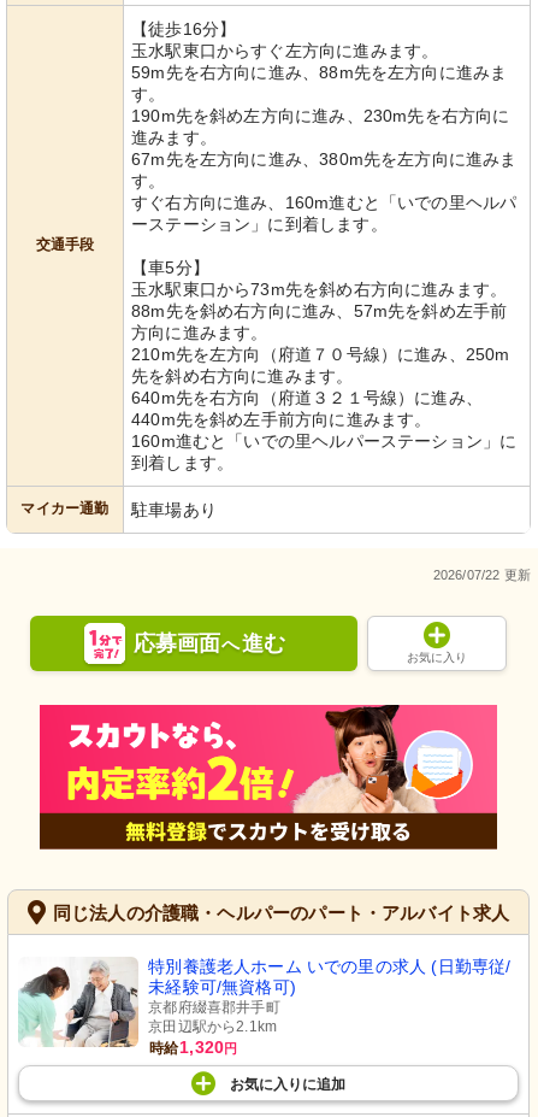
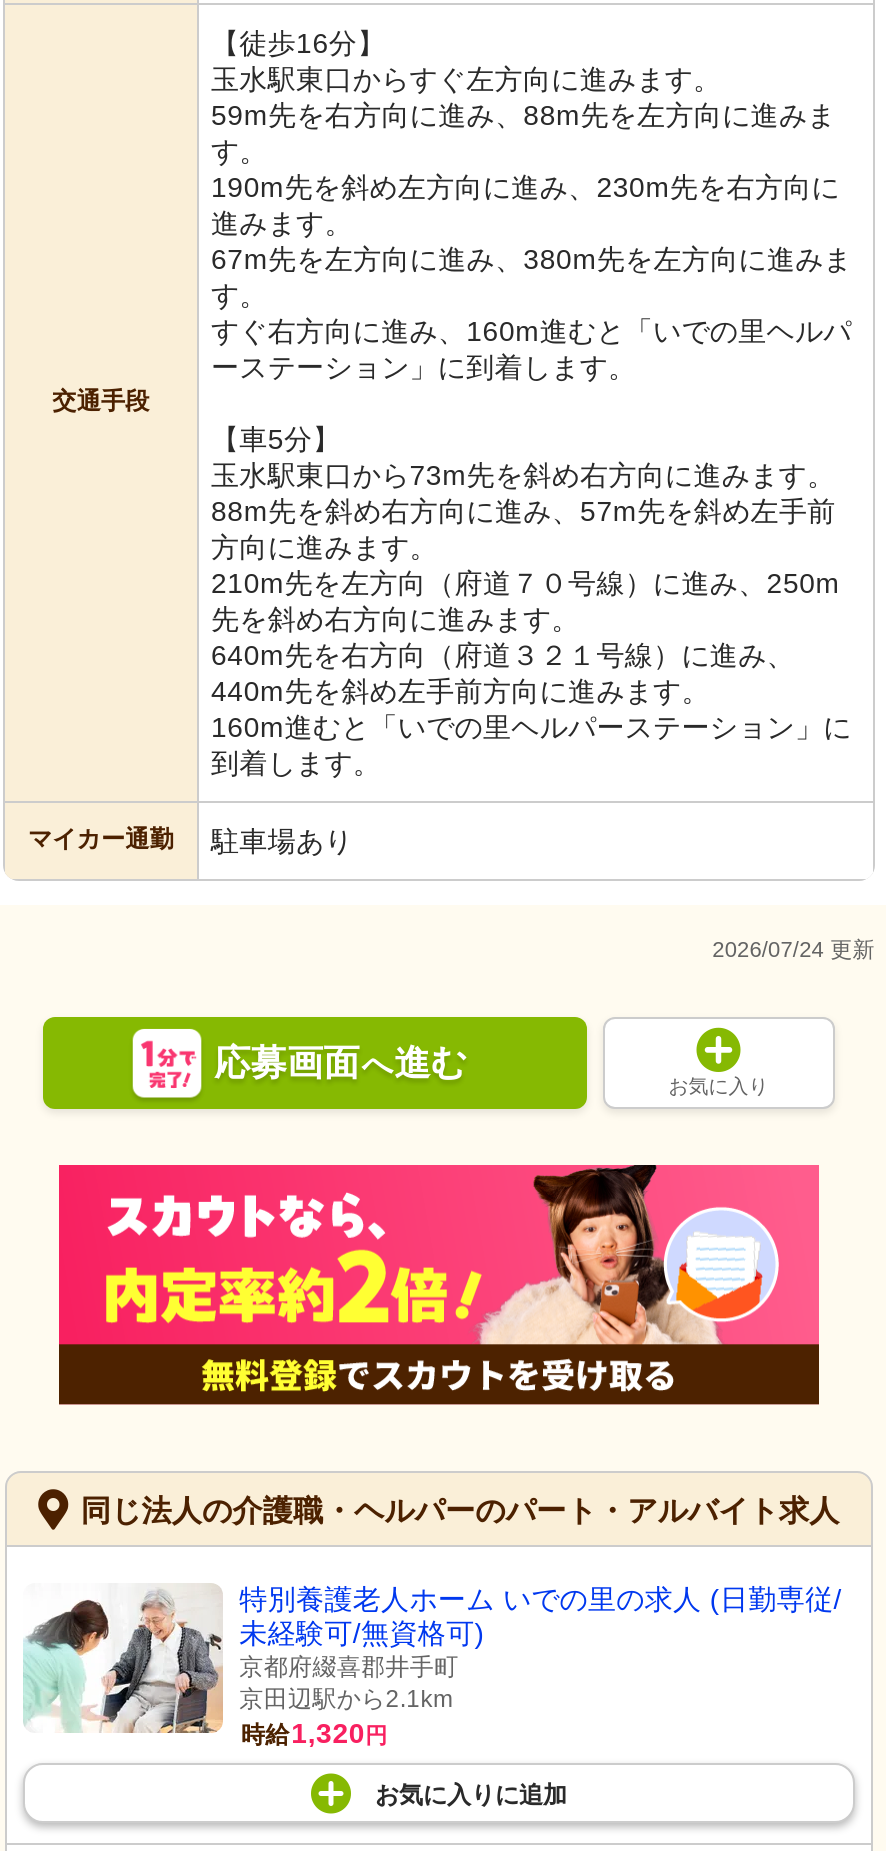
[433,568,531,582] 2026/07/22 更新 -> [712,937,875,961] 2026/07/24 更新

